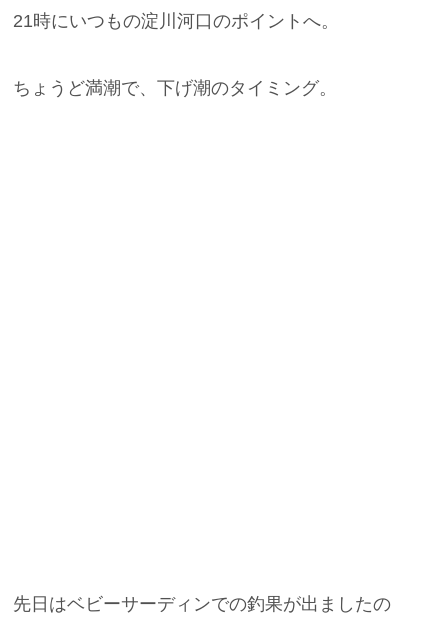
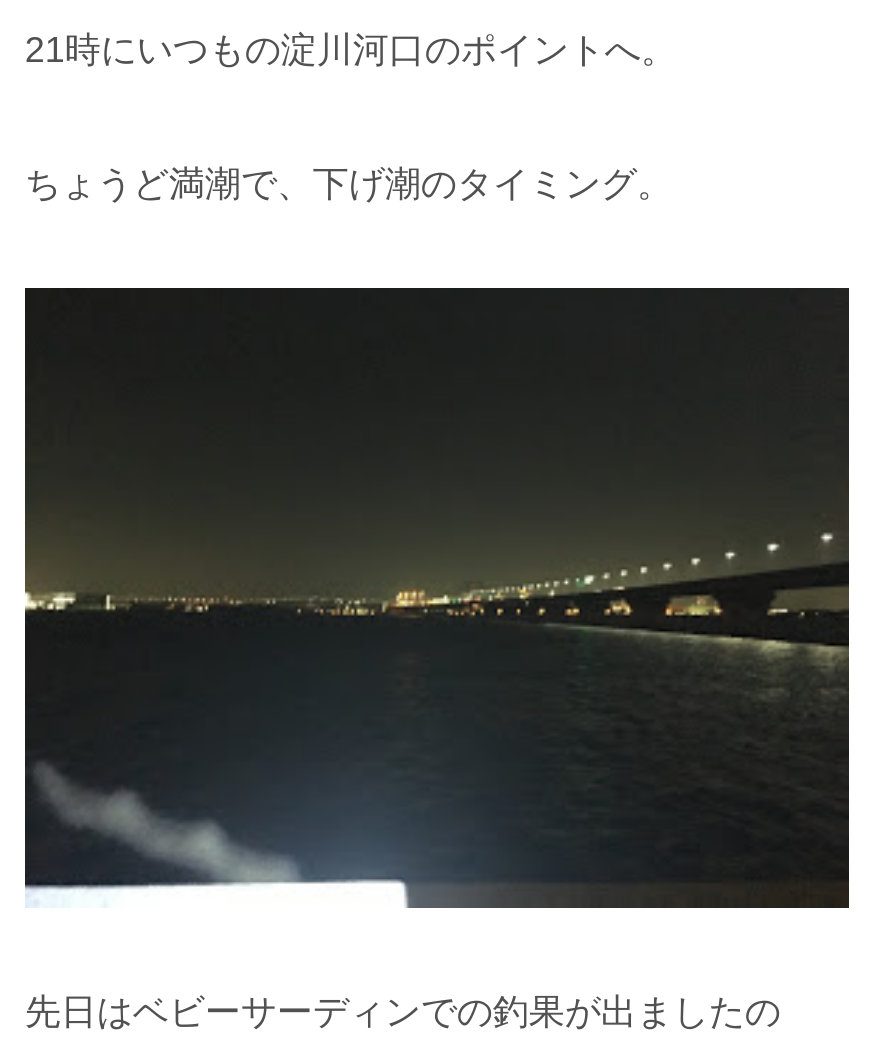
none -> [23,286,851,912] [image]

